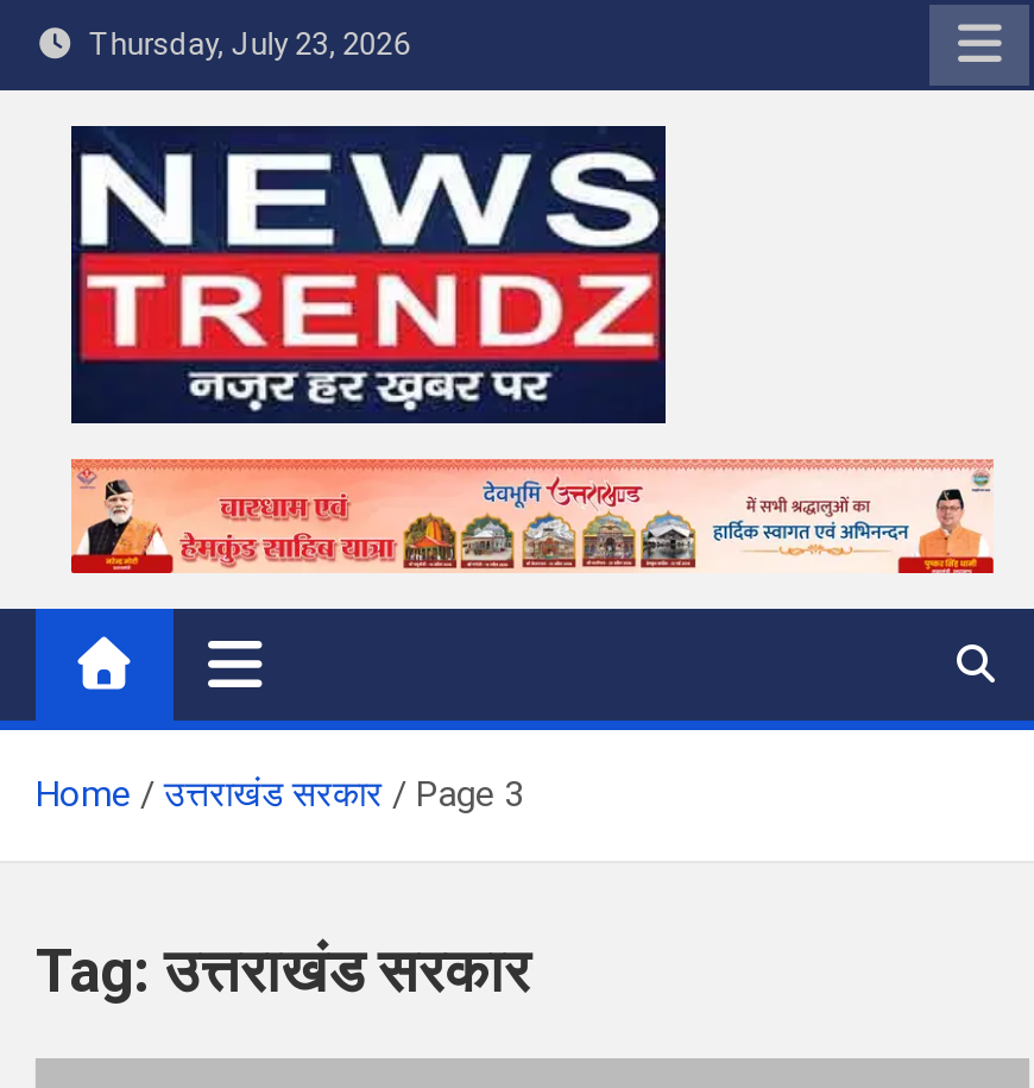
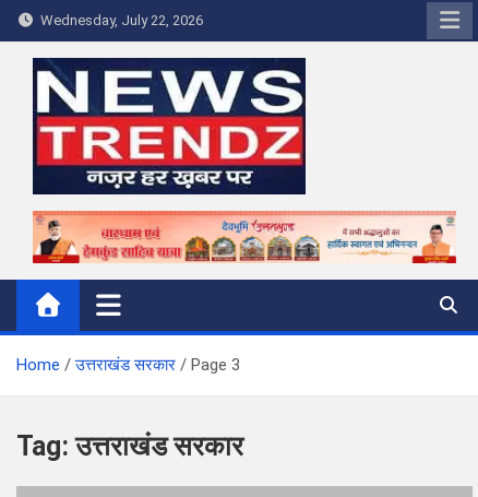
[74,26,409,62] Thursday, July 23, 2026 -> [34,12,203,28] Wednesday, July 22, 2026

